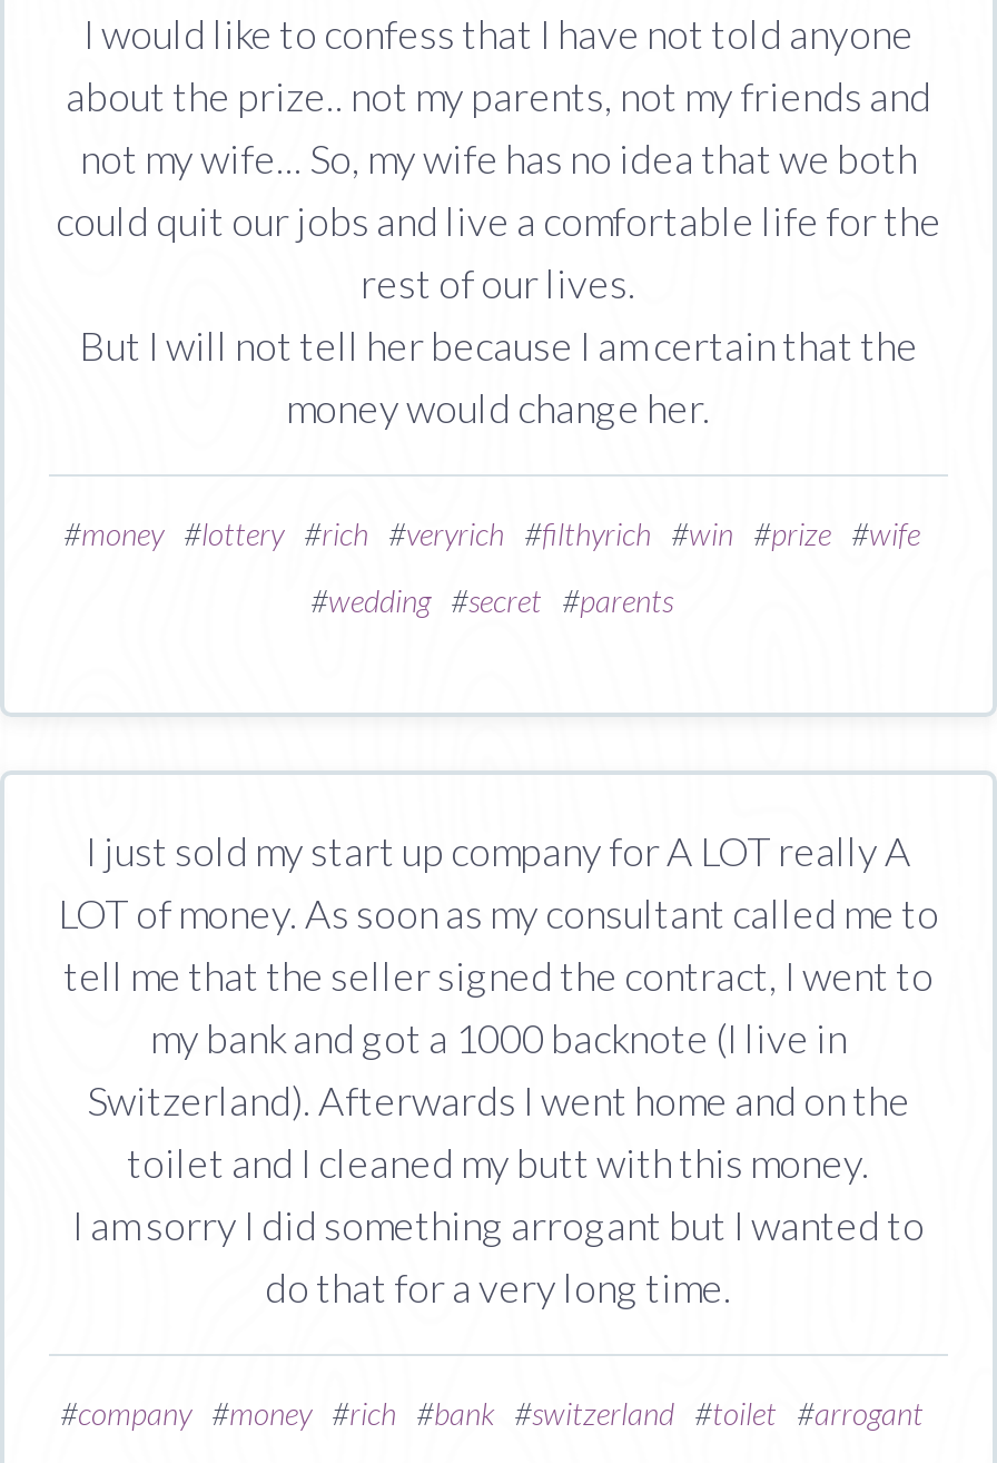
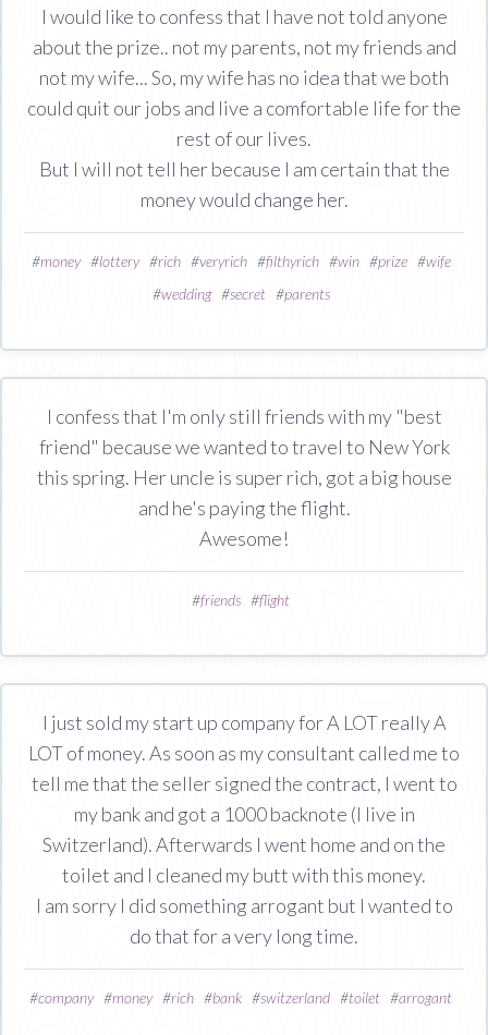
none -> [36,404,452,609] I confess that I'm only still friends with my "best | friend" because we wanted to travel to New York | this spring. Her uncle is super rich, got a big house | and he's paying the flight. | Awesome! | #friends #flight

